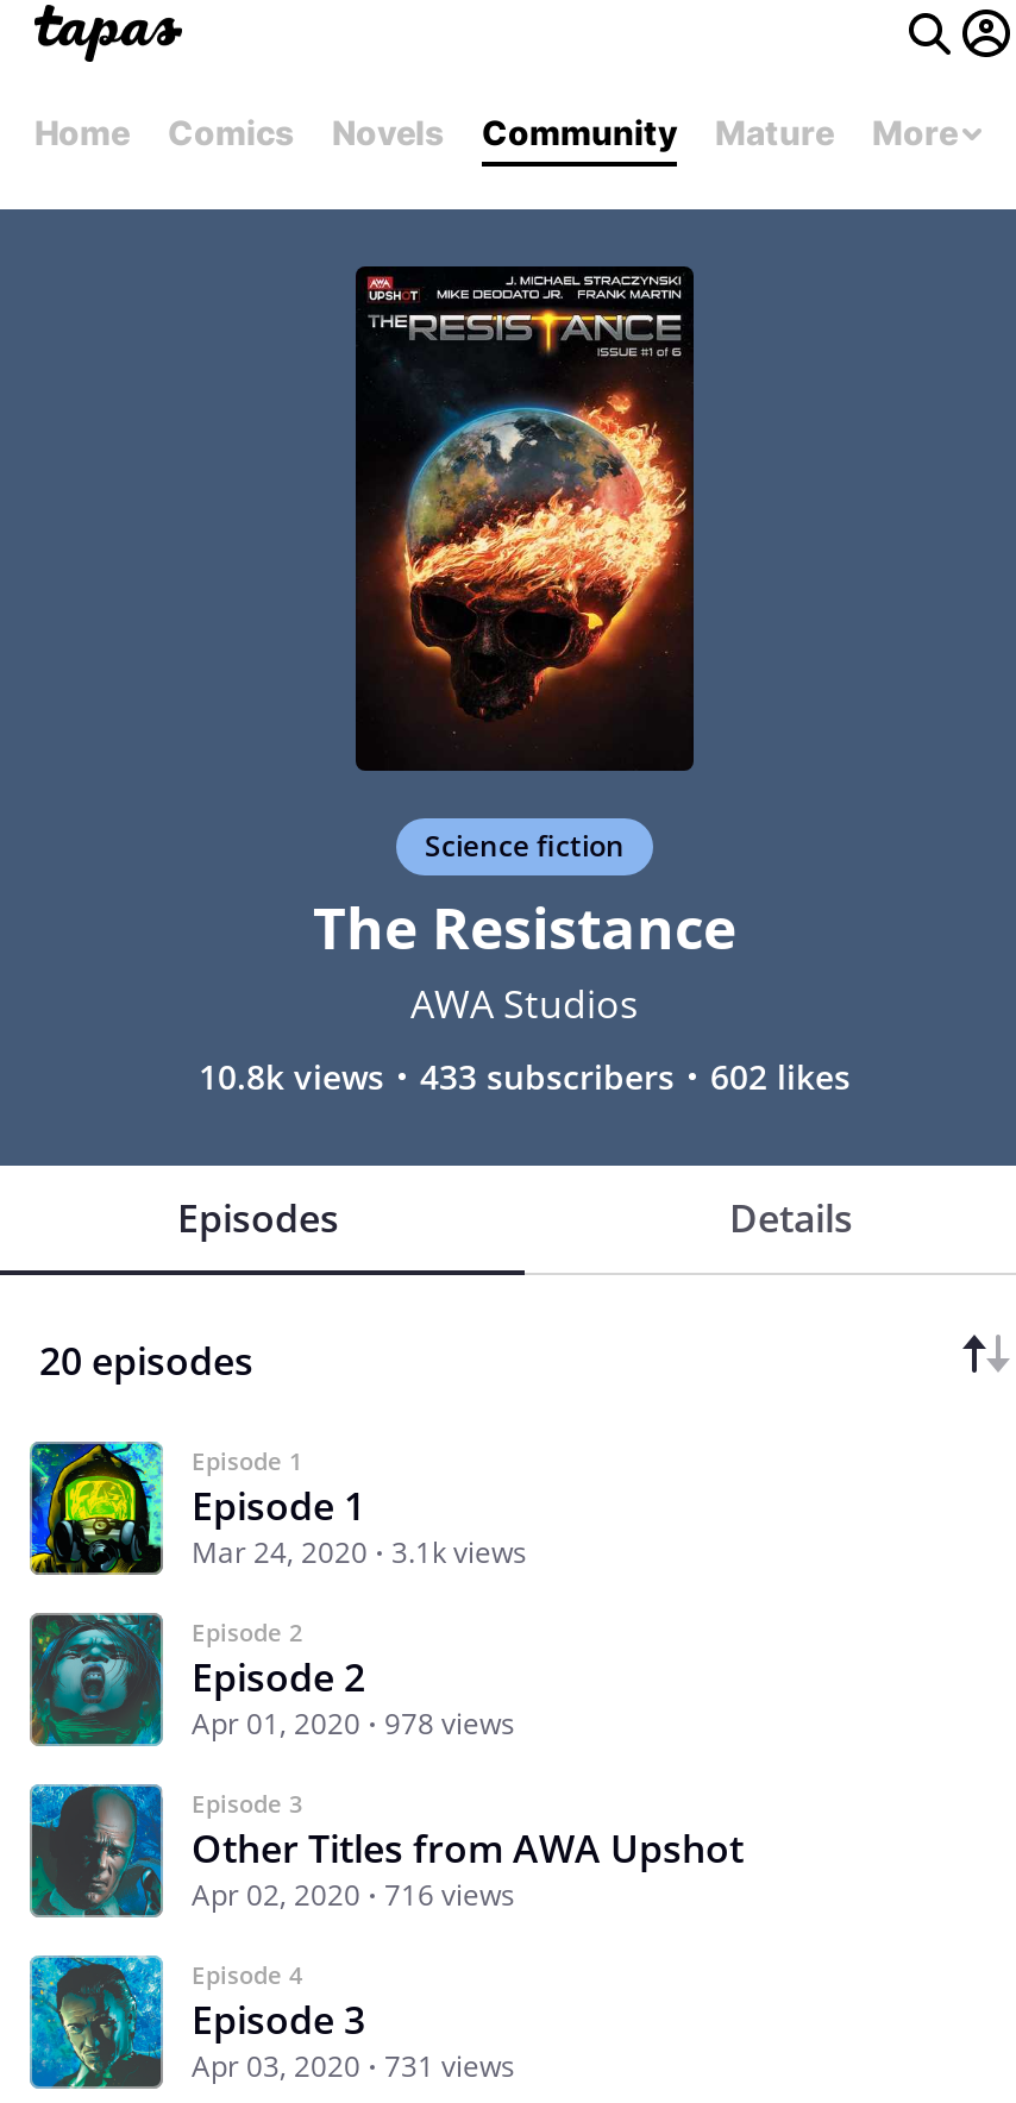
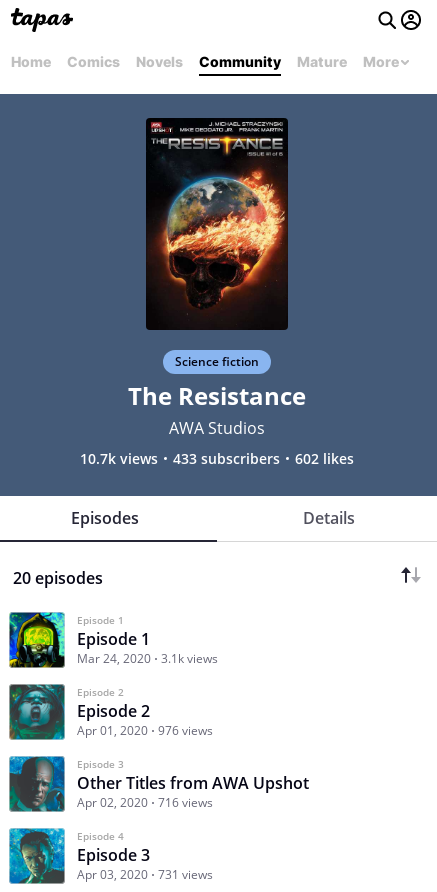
[199,1054,851,1099] 10.8k views 433 subscribers 602 likes -> [80,449,354,468] 10.7k views 433 subscribers 602 likes
[192,1703,515,1744] Apr 01, 2020 978 views -> [77,722,213,739] Apr 01, 2020 976 views

